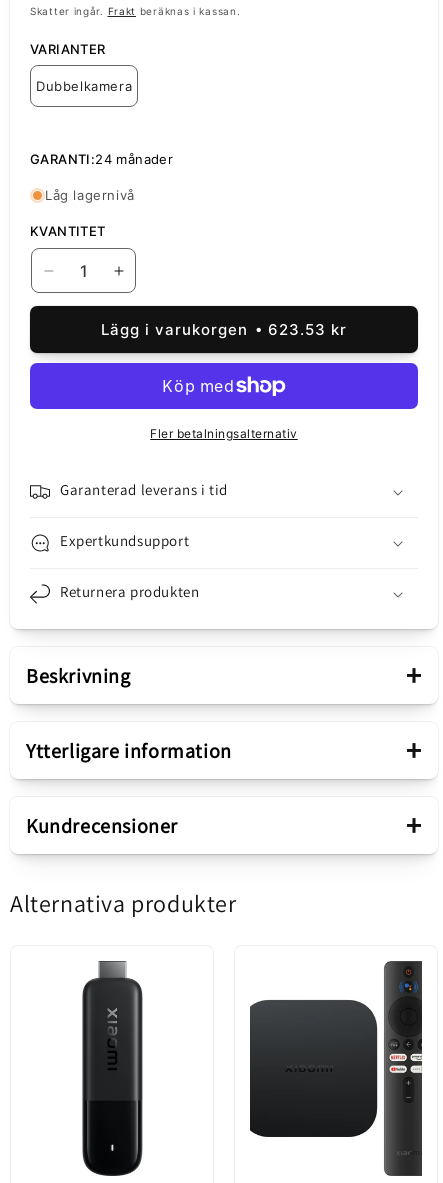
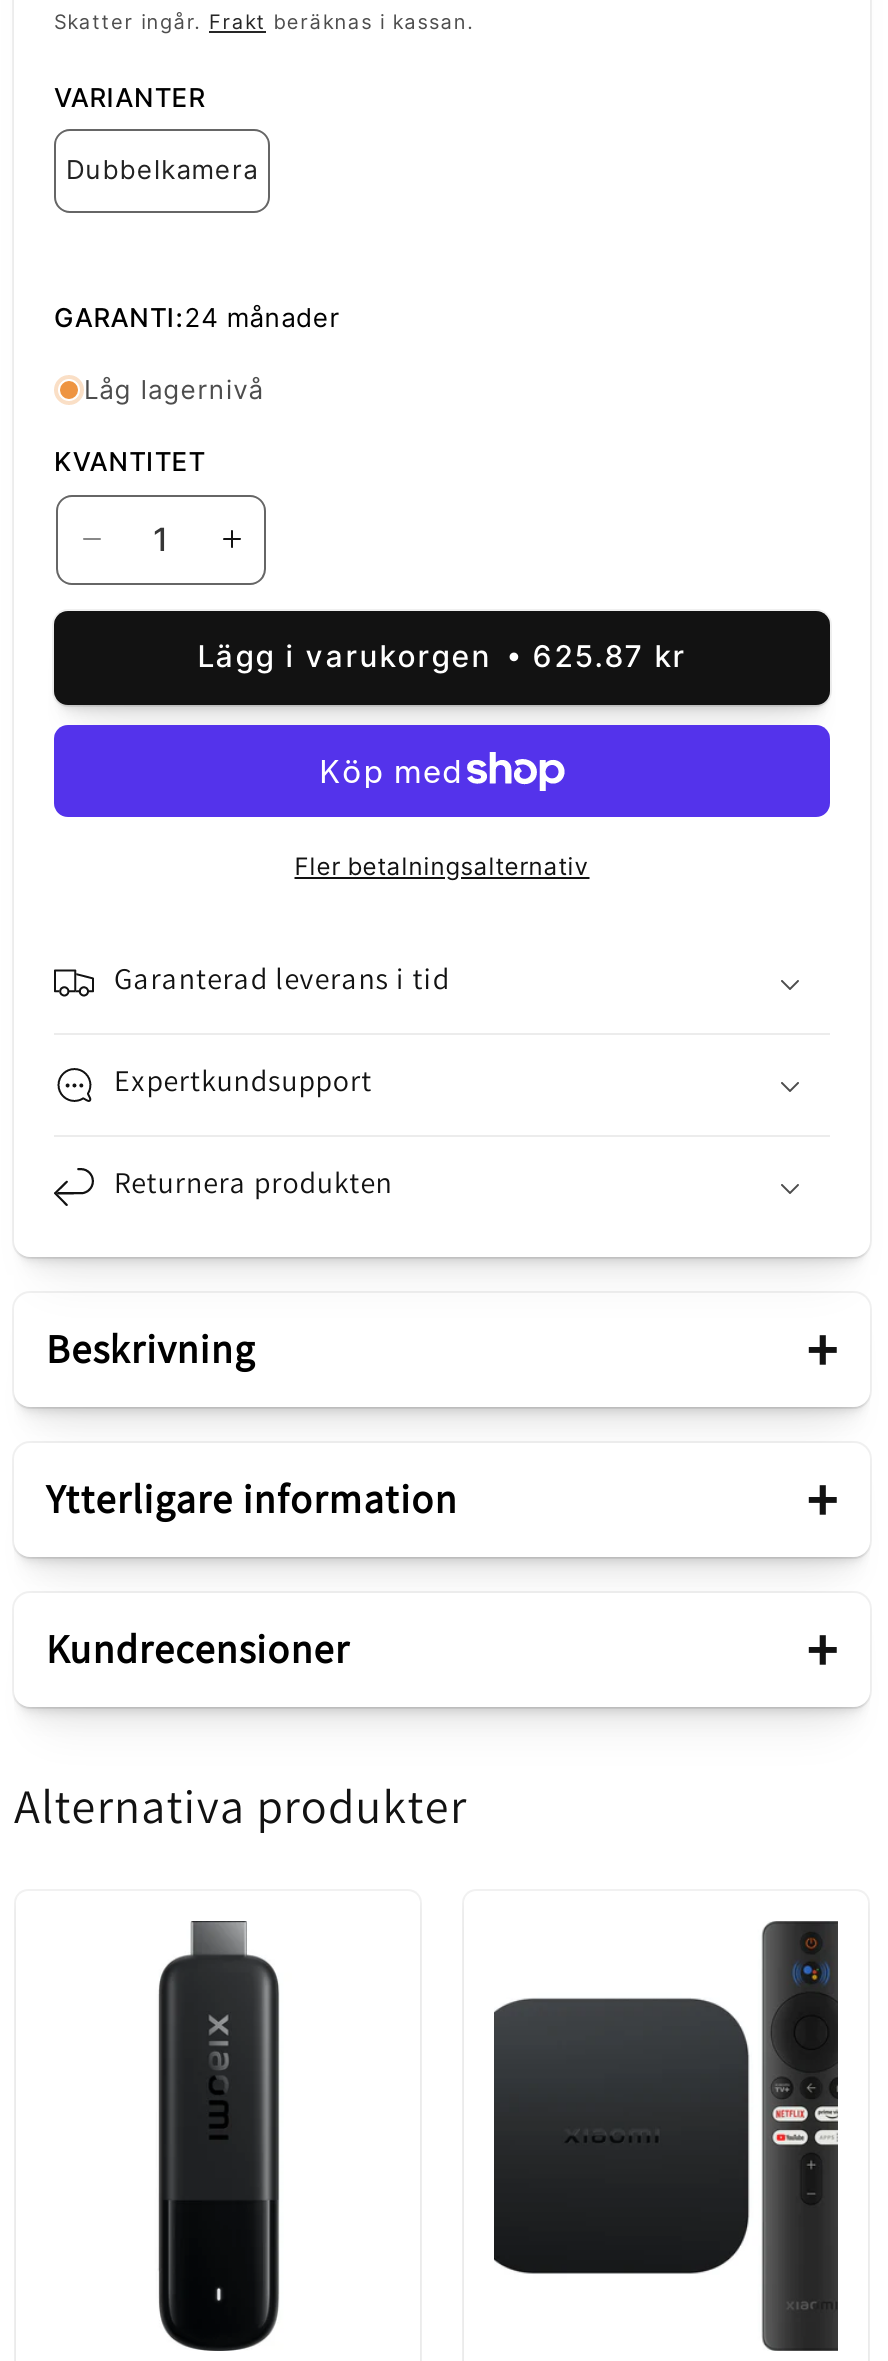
[268,320,347,339] 623.53 kr -> [532,637,686,675] 625.87 kr

